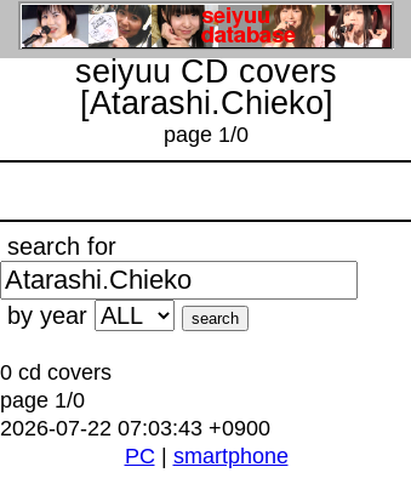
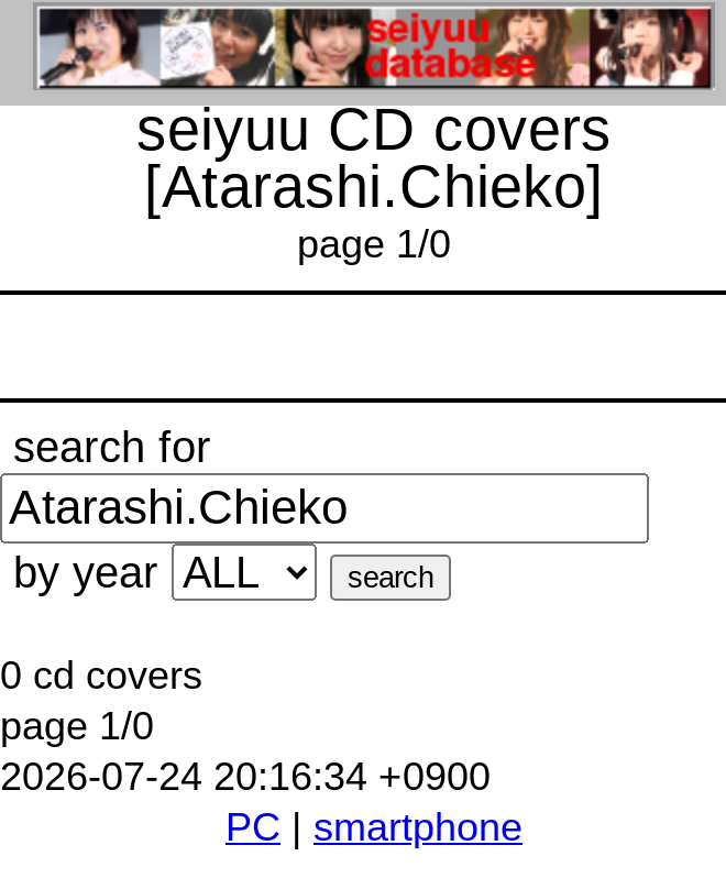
[0,416,270,440] 2026-07-22 07:03:43 +0900 -> [0,755,491,799] 2026-07-24 20:16:34 +0900

